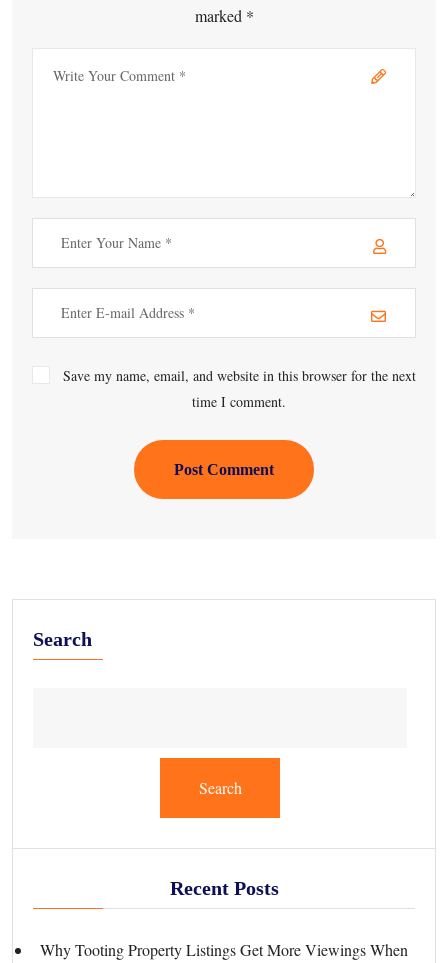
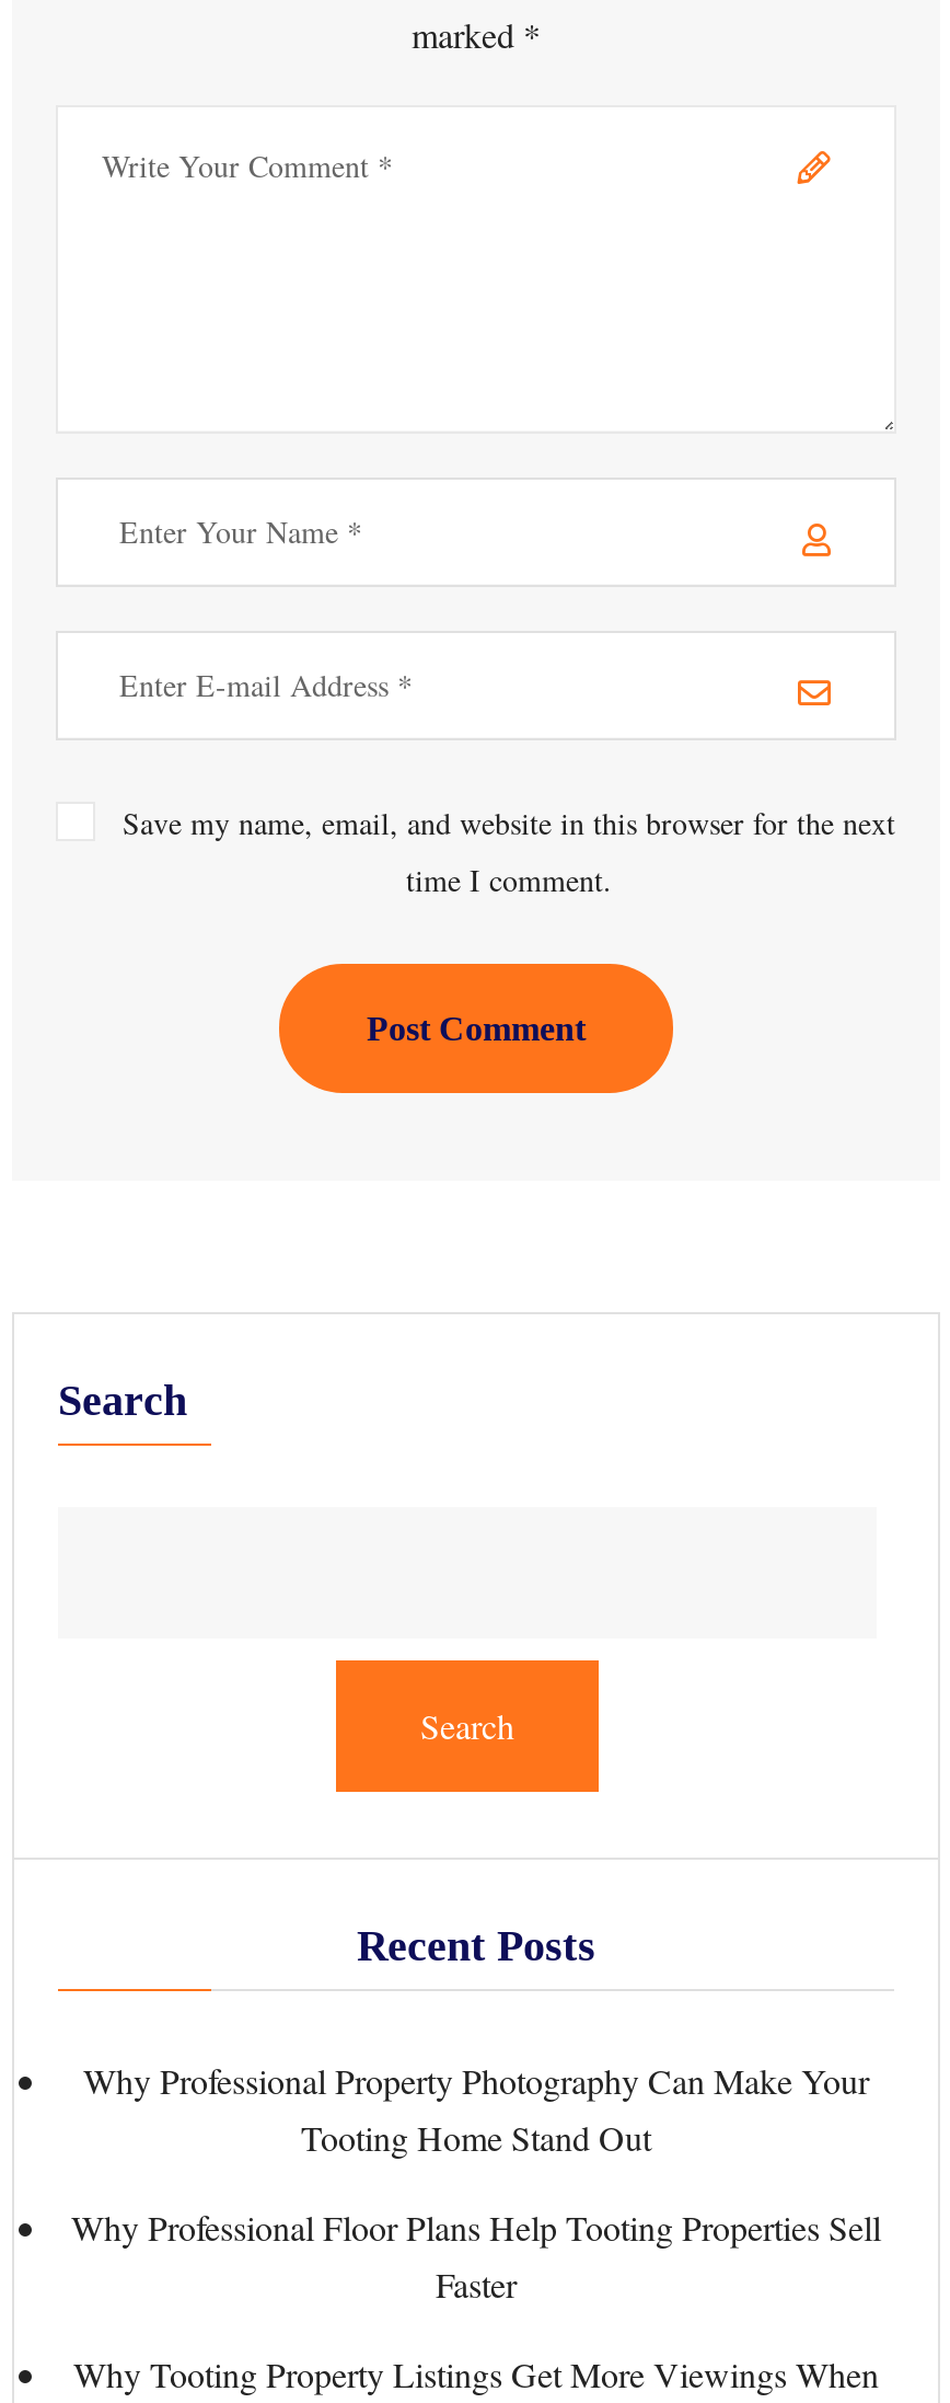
none -> [71,2056,881,2306] Why Professional Property Photography Can Make Your | Tooting Home Stand Out | Why Professional Floor Plans Help Tooting Properties Sell | Faster

